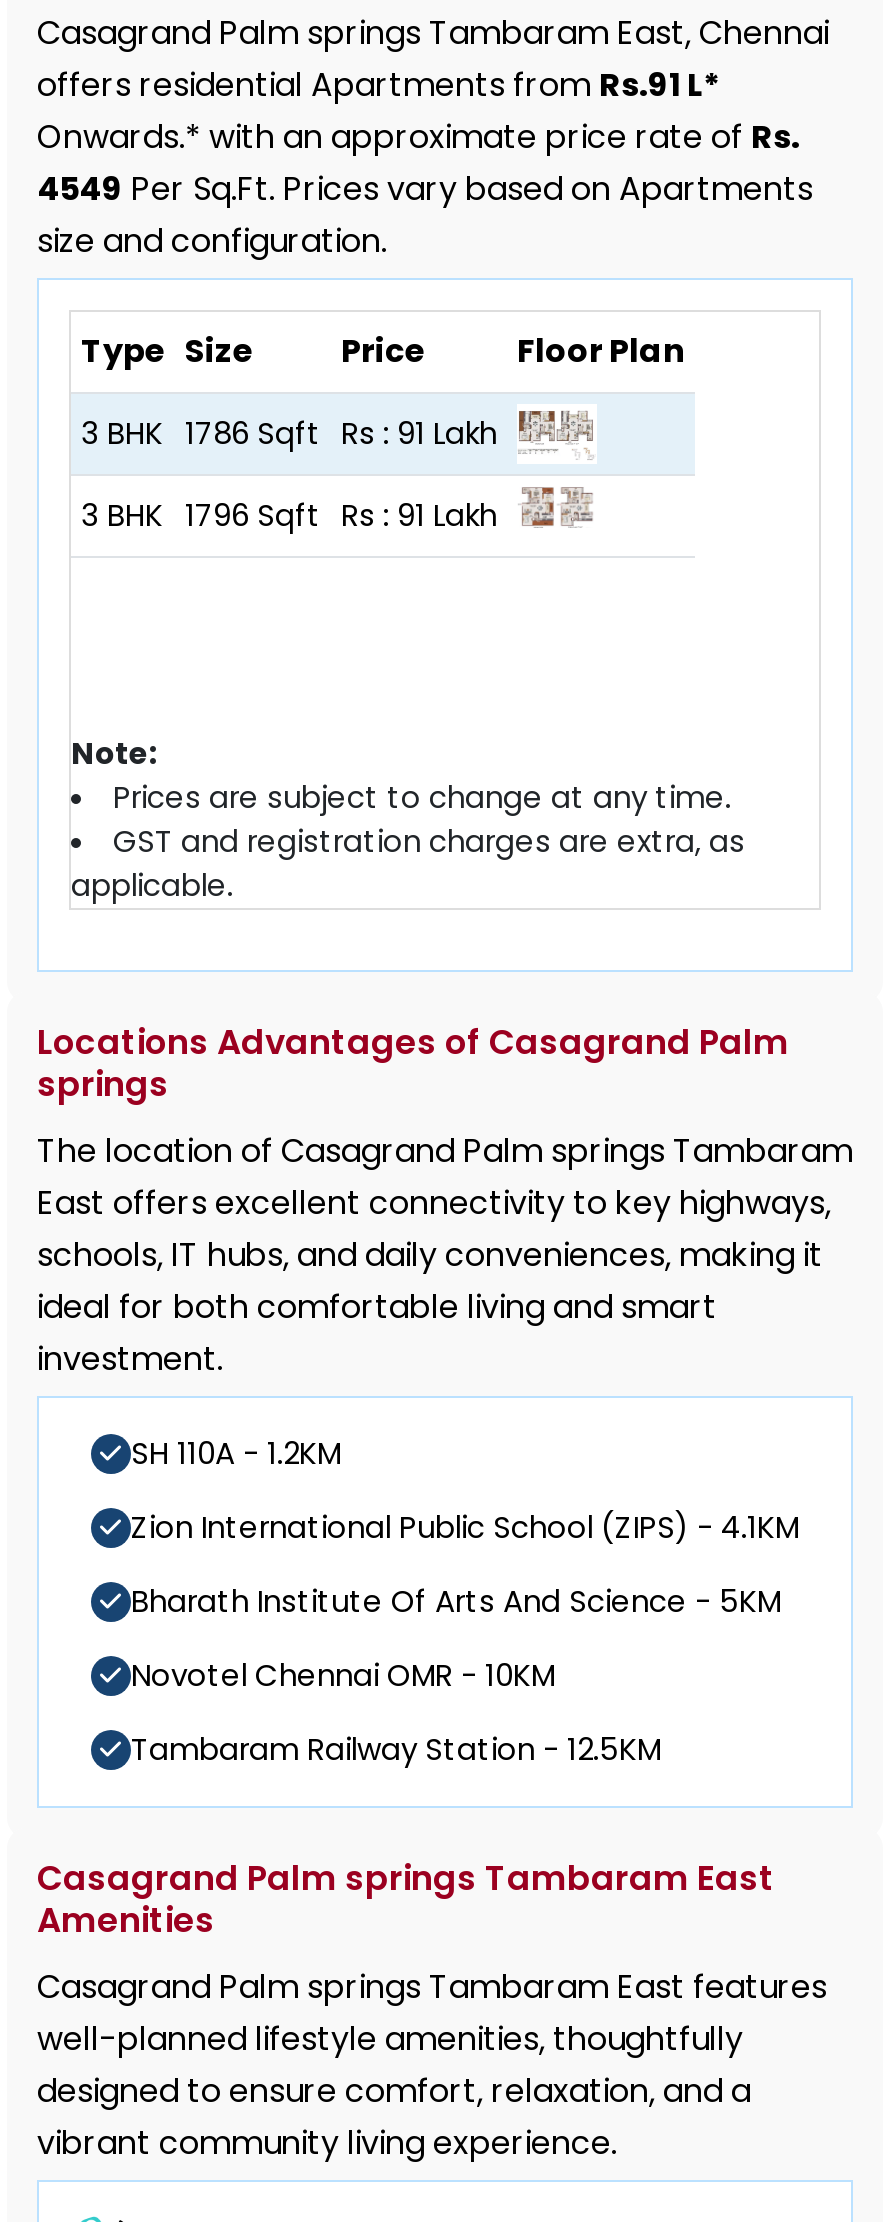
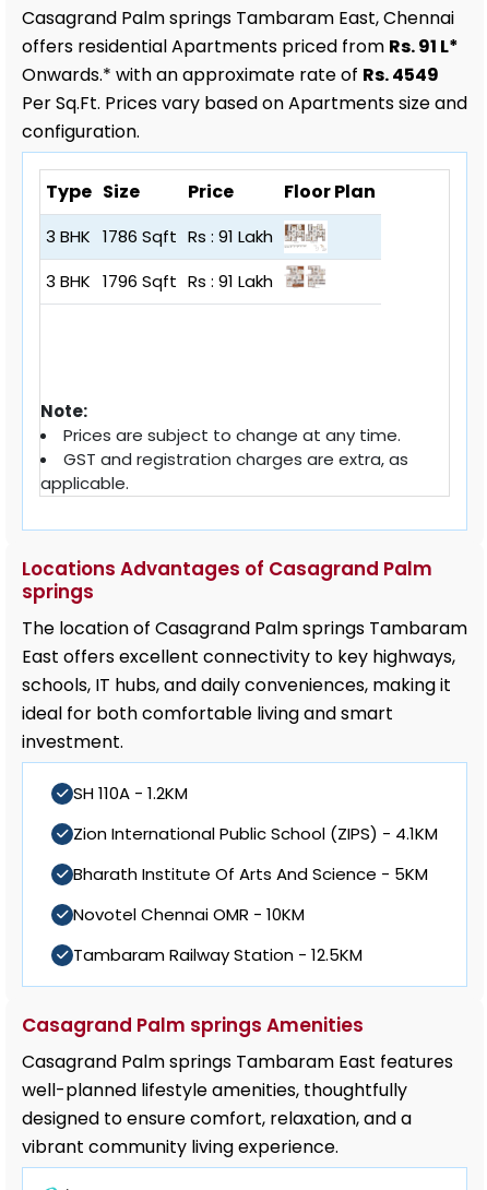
[37,63,813,265] offers residential Apartments from Rs.91 L* | Onwards.* with an approximate price rate of Rs. | 4549 Per Sq.Ft. Prices vary based on Apartments | size and configuration. -> [22,34,467,144] offers residential Apartments priced from Rs. 91 L* | Onwards.* with an approximate rate of Rs. 4549 | Per Sq.Ft. Prices vary based on Apartments size and | configuration.
[37,1855,775,1945] Casagrand Palm springs Tambaram East | Amenities -> [22,1012,364,1039] Casagrand Palm springs Amenities

